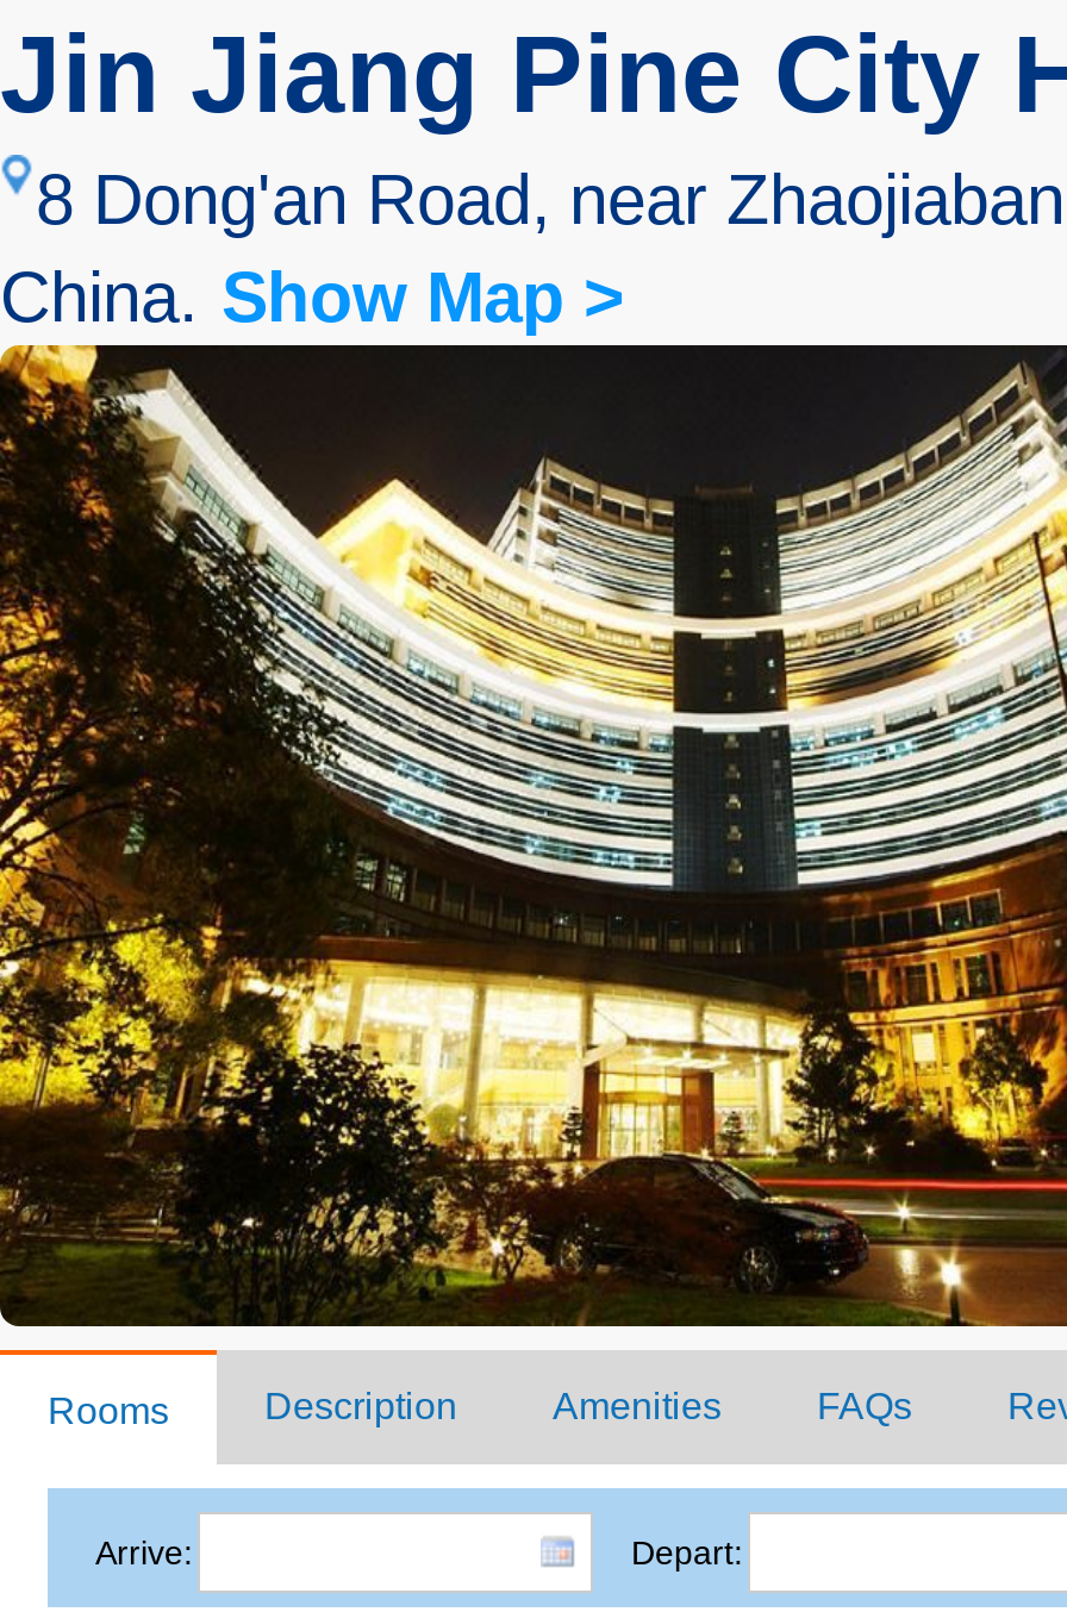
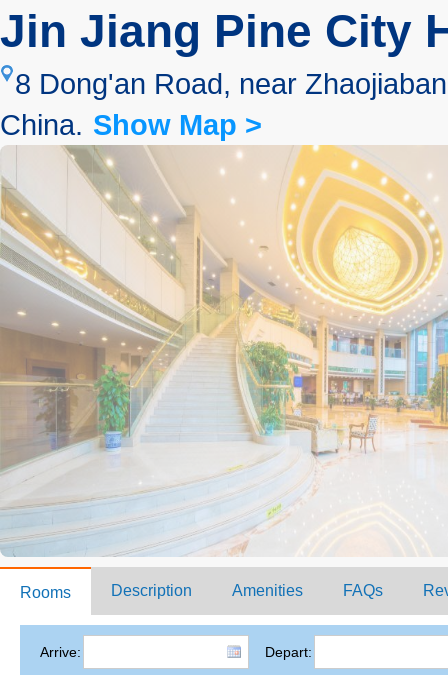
[7,343,1060,1329] [image] -> [3,144,445,557] [image]

